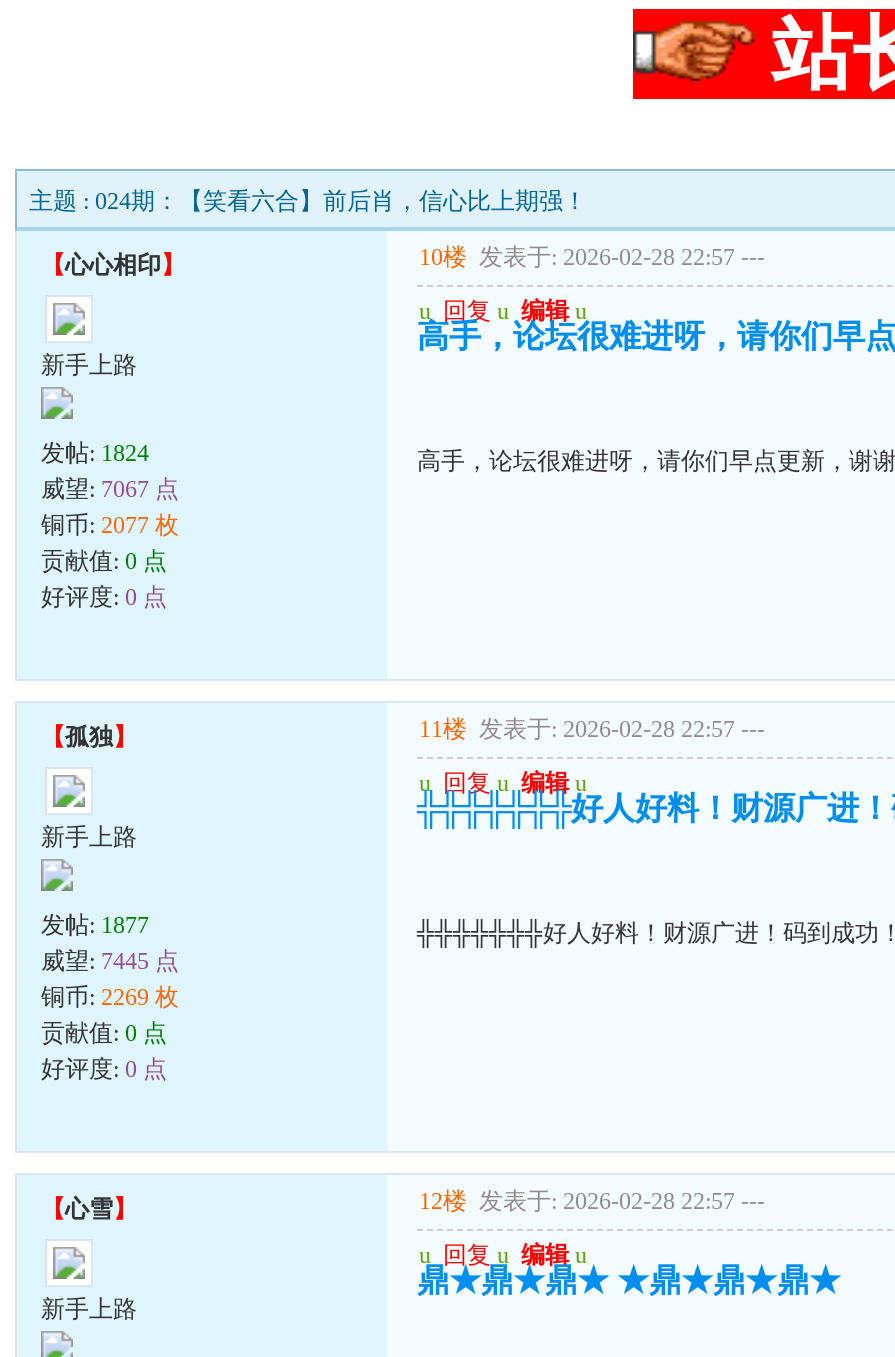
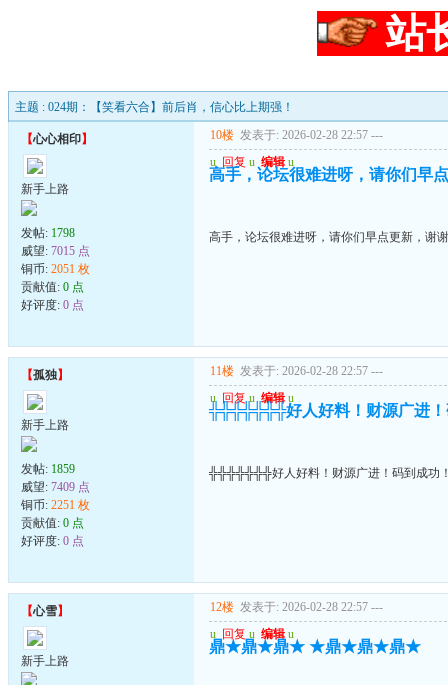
[41,439,149,467] 发帖: 1824 -> [21,226,75,240] 发帖: 1798
[41,475,179,503] 威望: 7067 点 -> [21,244,90,258] 威望: 7015 点
[41,511,179,539] 铜币: 2077 枚 -> [21,262,90,276] 铜币: 2051 枚
[41,911,149,939] 发帖: 1877 -> [21,462,75,476] 发帖: 1859
[41,947,179,975] 威望: 7445 点 -> [21,480,90,494] 威望: 7409 点
[41,983,179,1011] 铜币: 2269 枚 -> [21,498,90,512] 铜币: 2251 枚

